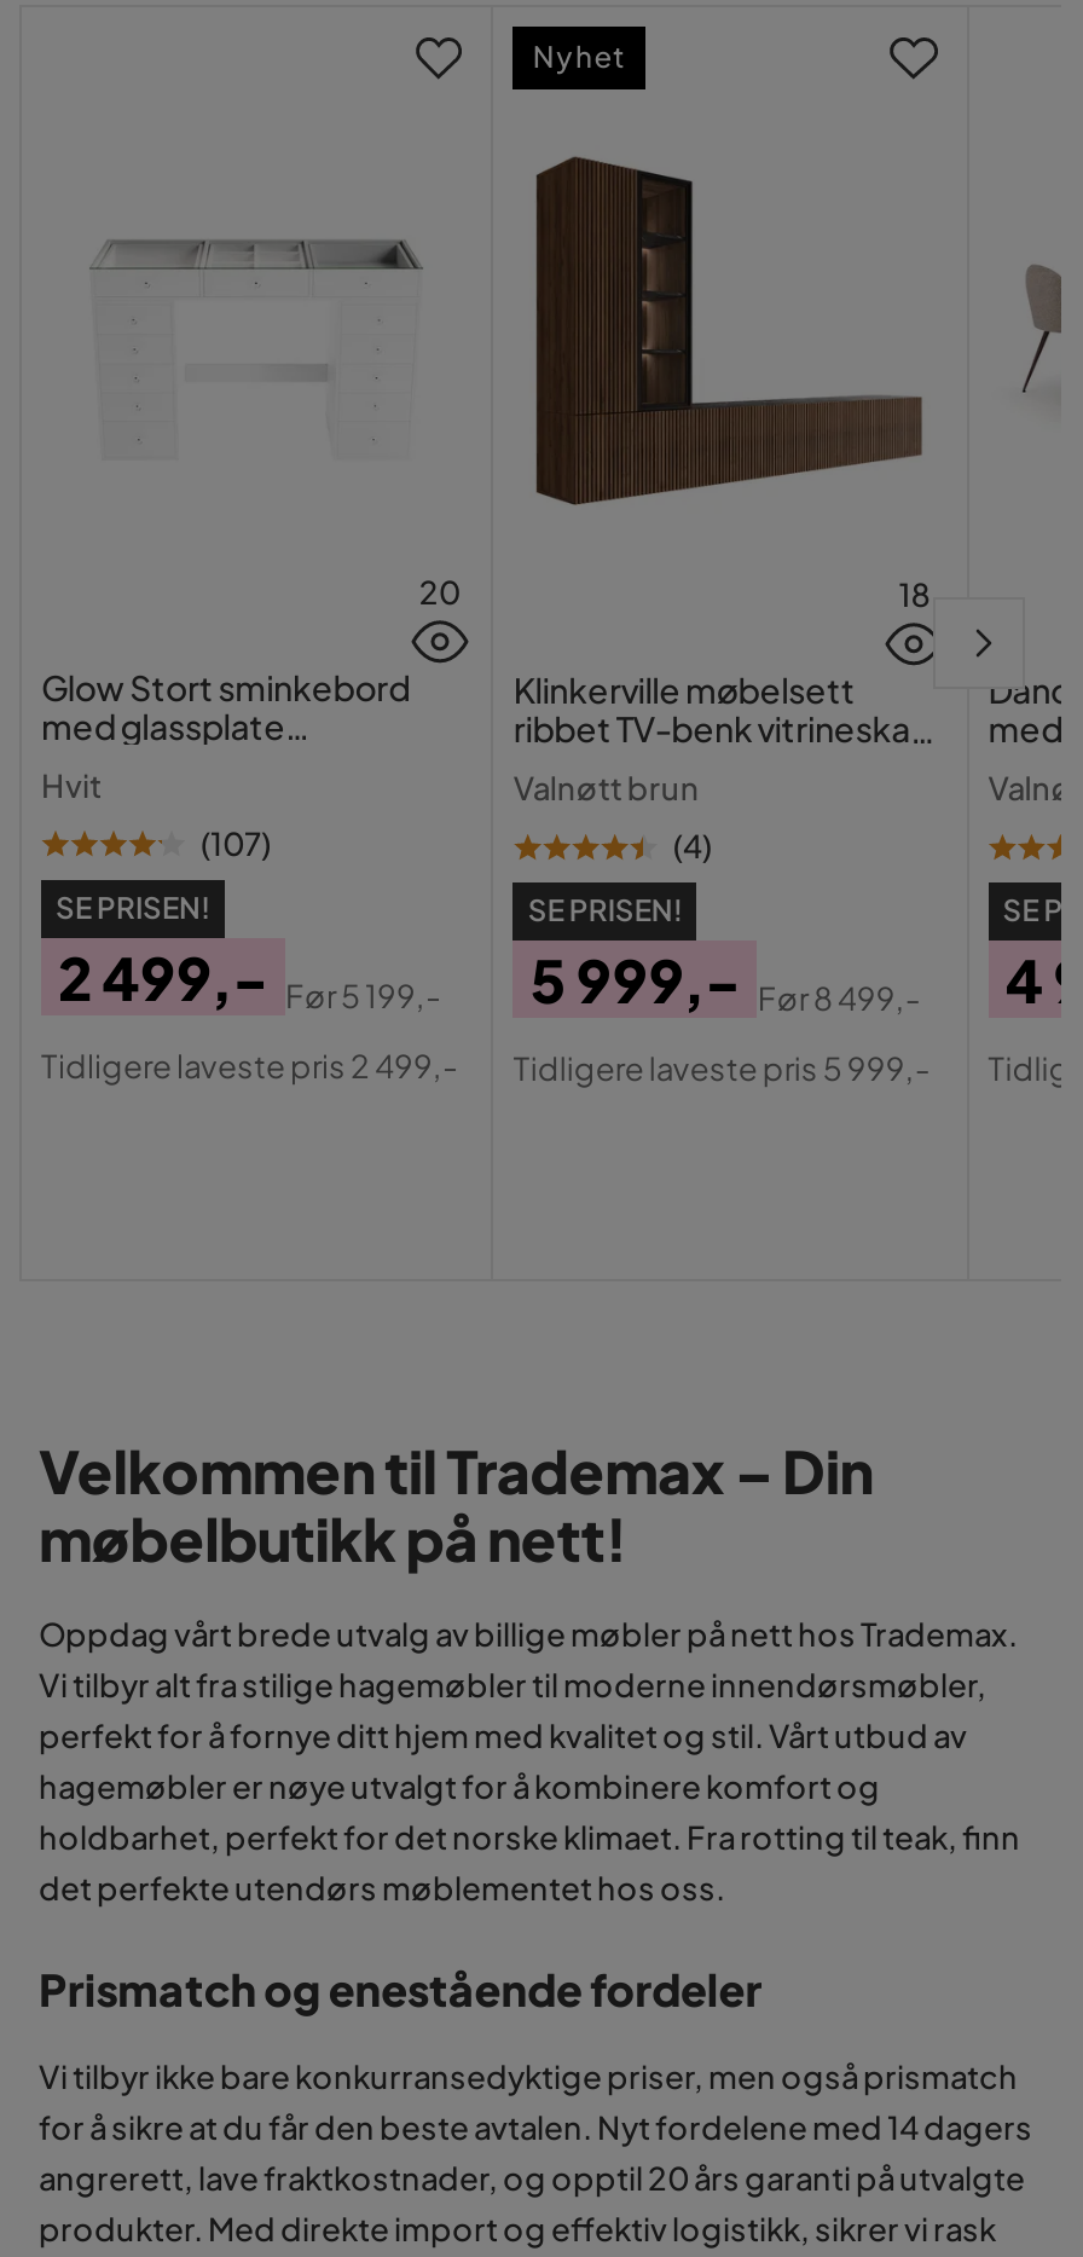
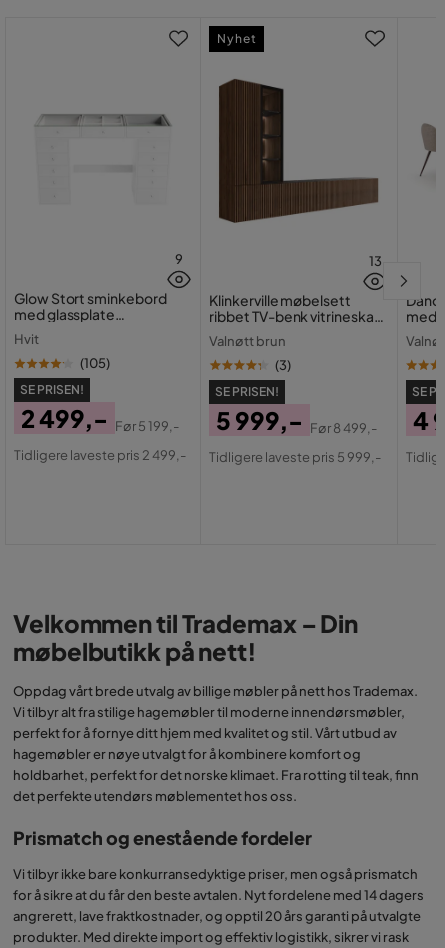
[419,573,460,611] 20 -> [175,251,183,267] 9
[899,576,930,615] 18 -> [369,253,382,269] 13
[201,824,271,863] (107) -> [80,355,110,371] (105)
[673,828,712,866] (4) -> [275,357,291,373] (3)

